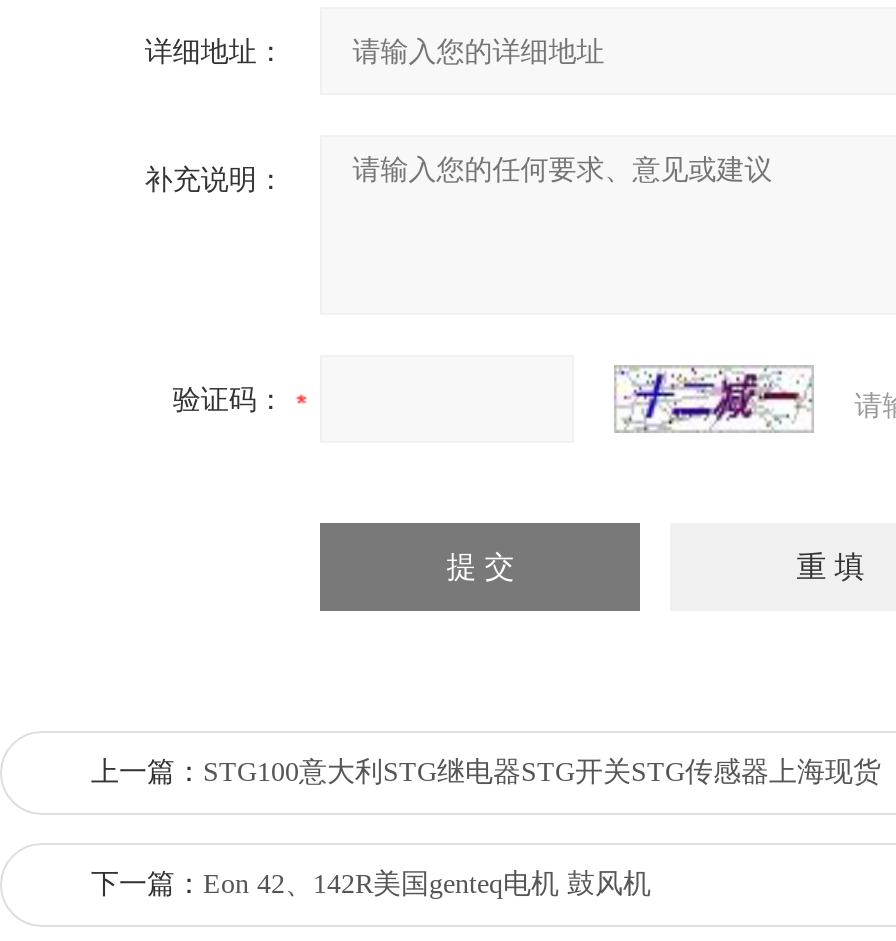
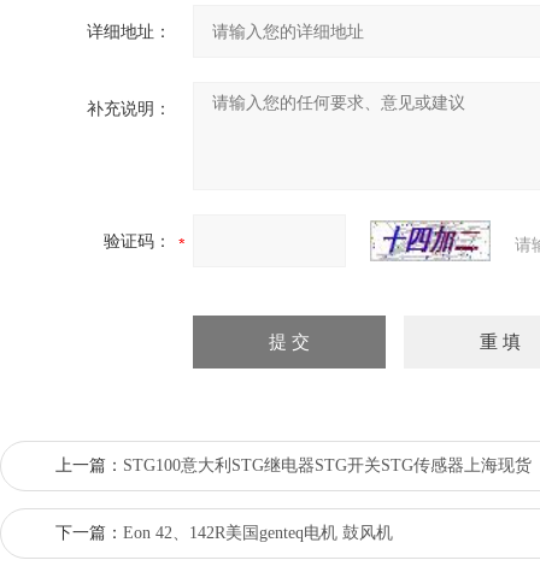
[614,365,814,431] [image] -> [370,220,491,261] [image]

